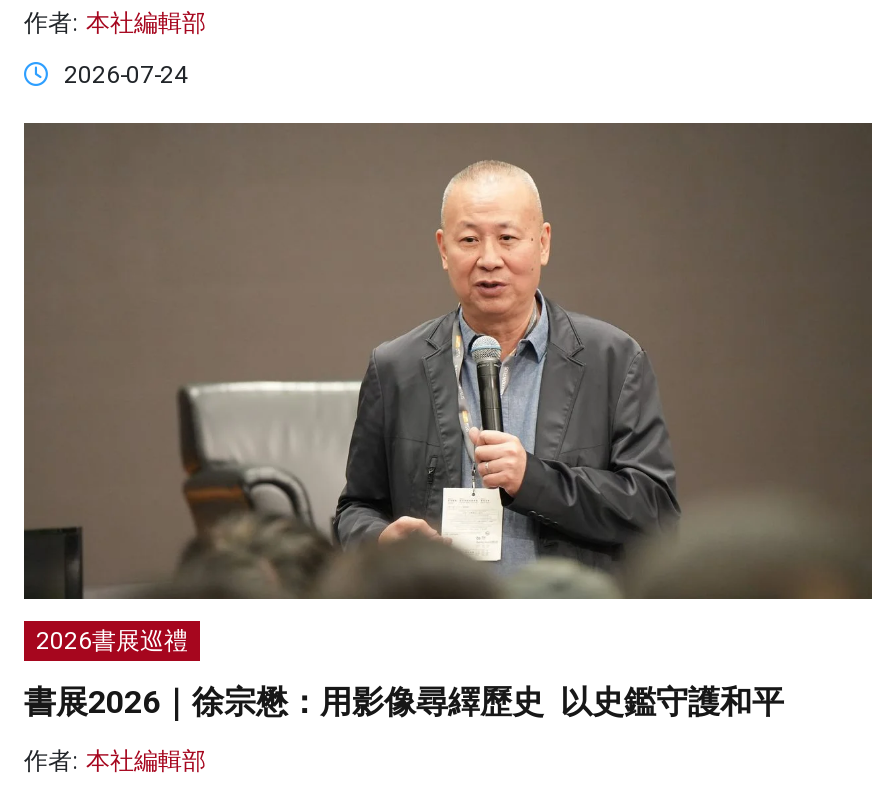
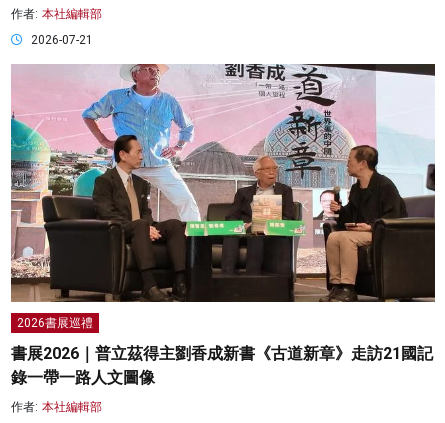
[64,61,188,89] 2026-07-24 -> [31,33,93,47] 2026-07-21
[22,122,874,600] [image] -> [10,63,435,303] [image]
[24,684,784,722] 書展2026｜徐宗懋：用影像尋繹歷史 以史鑑守護和平 -> [11,344,433,387] 書展2026｜普立茲得主劉香成新書《古道新章》走訪21國記 | 錄一帶一路人文圖像

